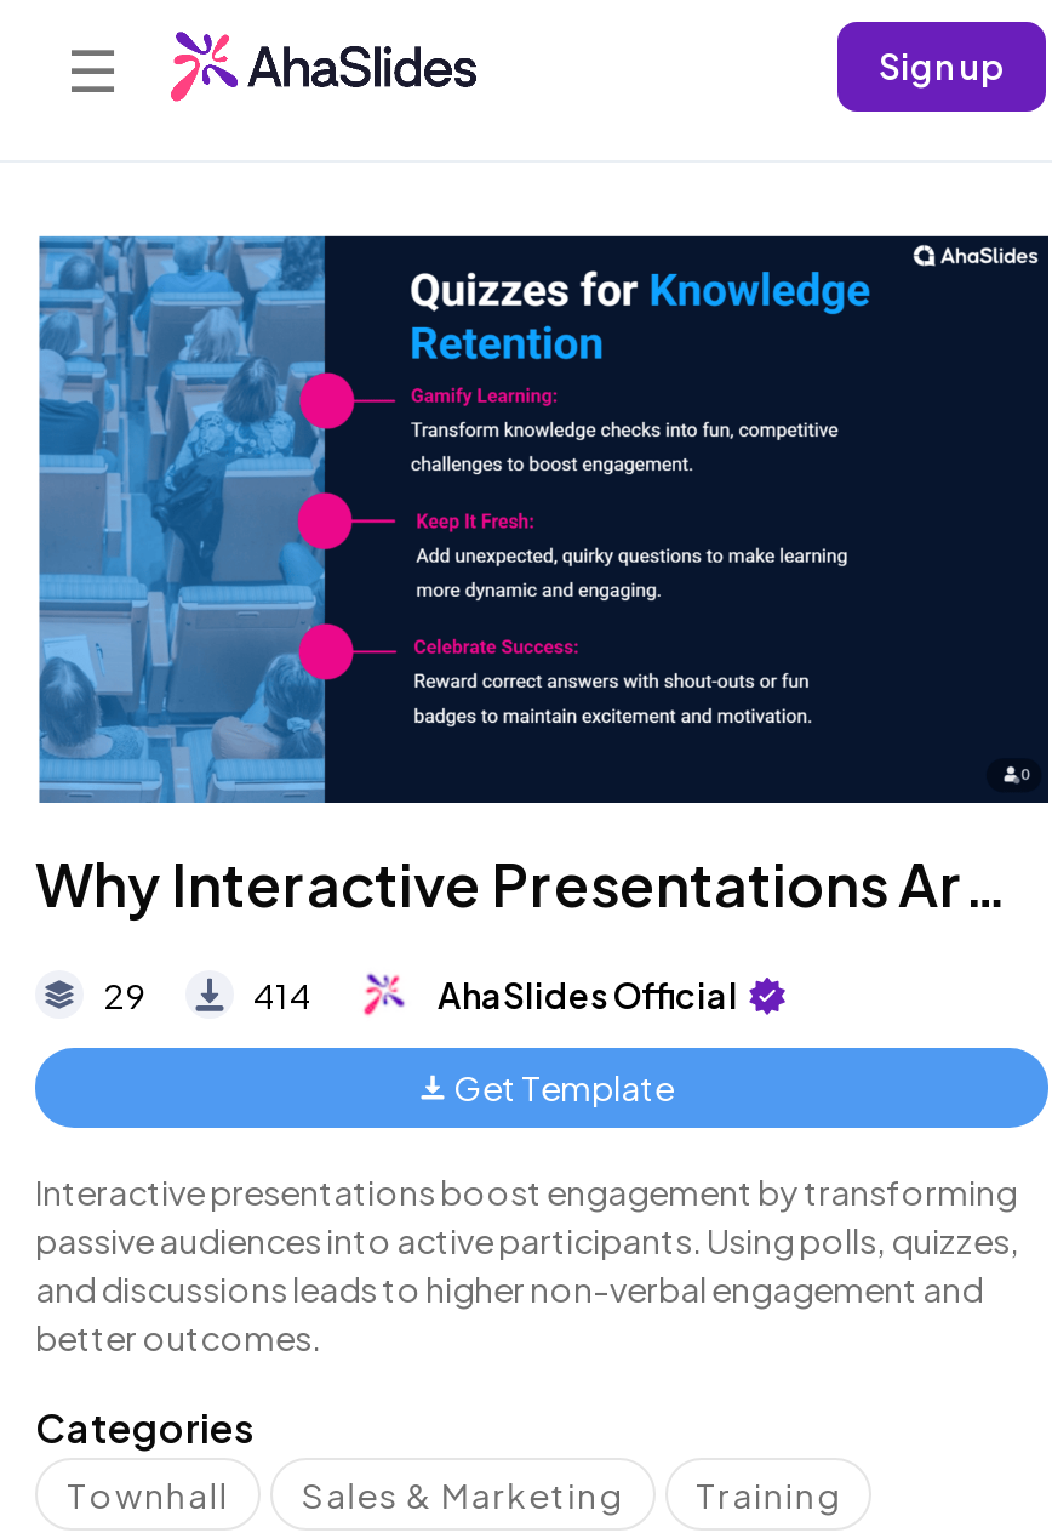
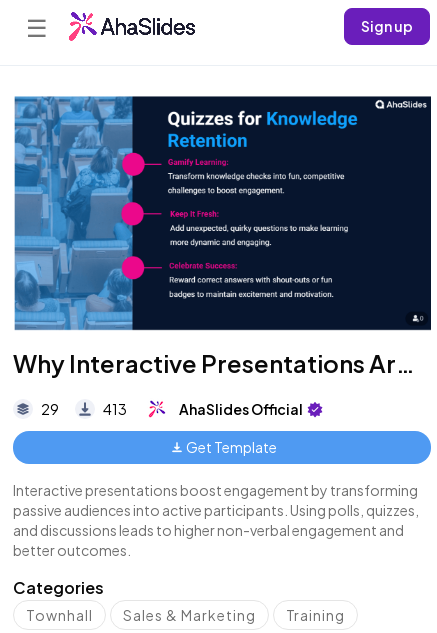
[253,972,311,1015] 414 -> [103,400,127,418] 413

